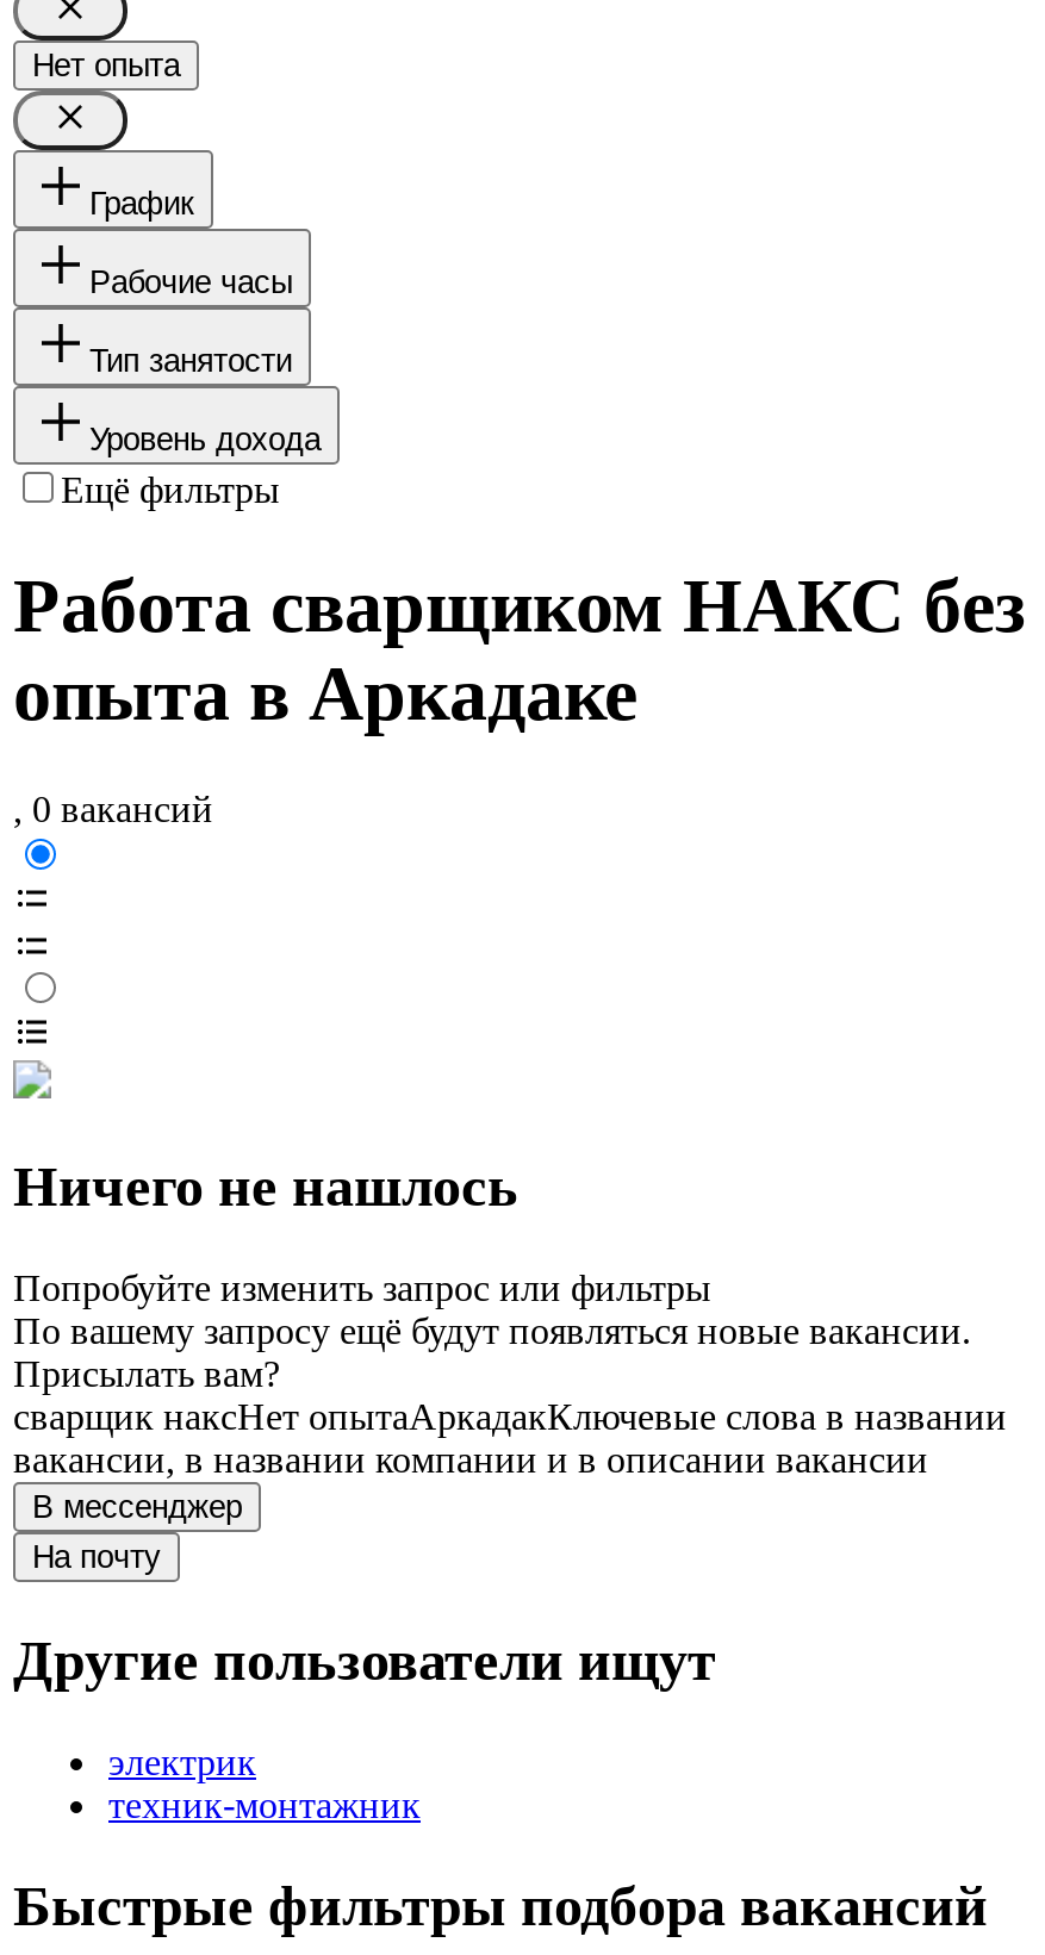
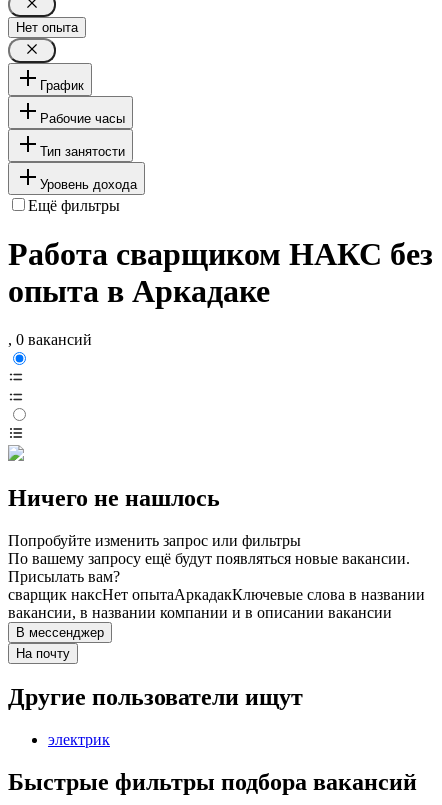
[108,1785,421,1825] техник-монтажник -> none

